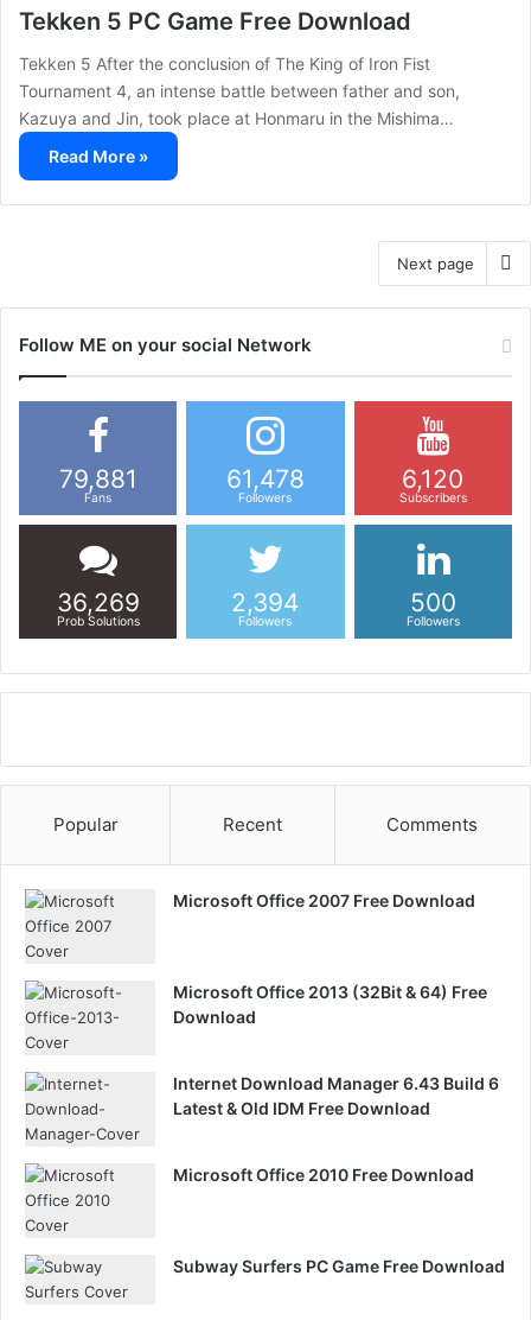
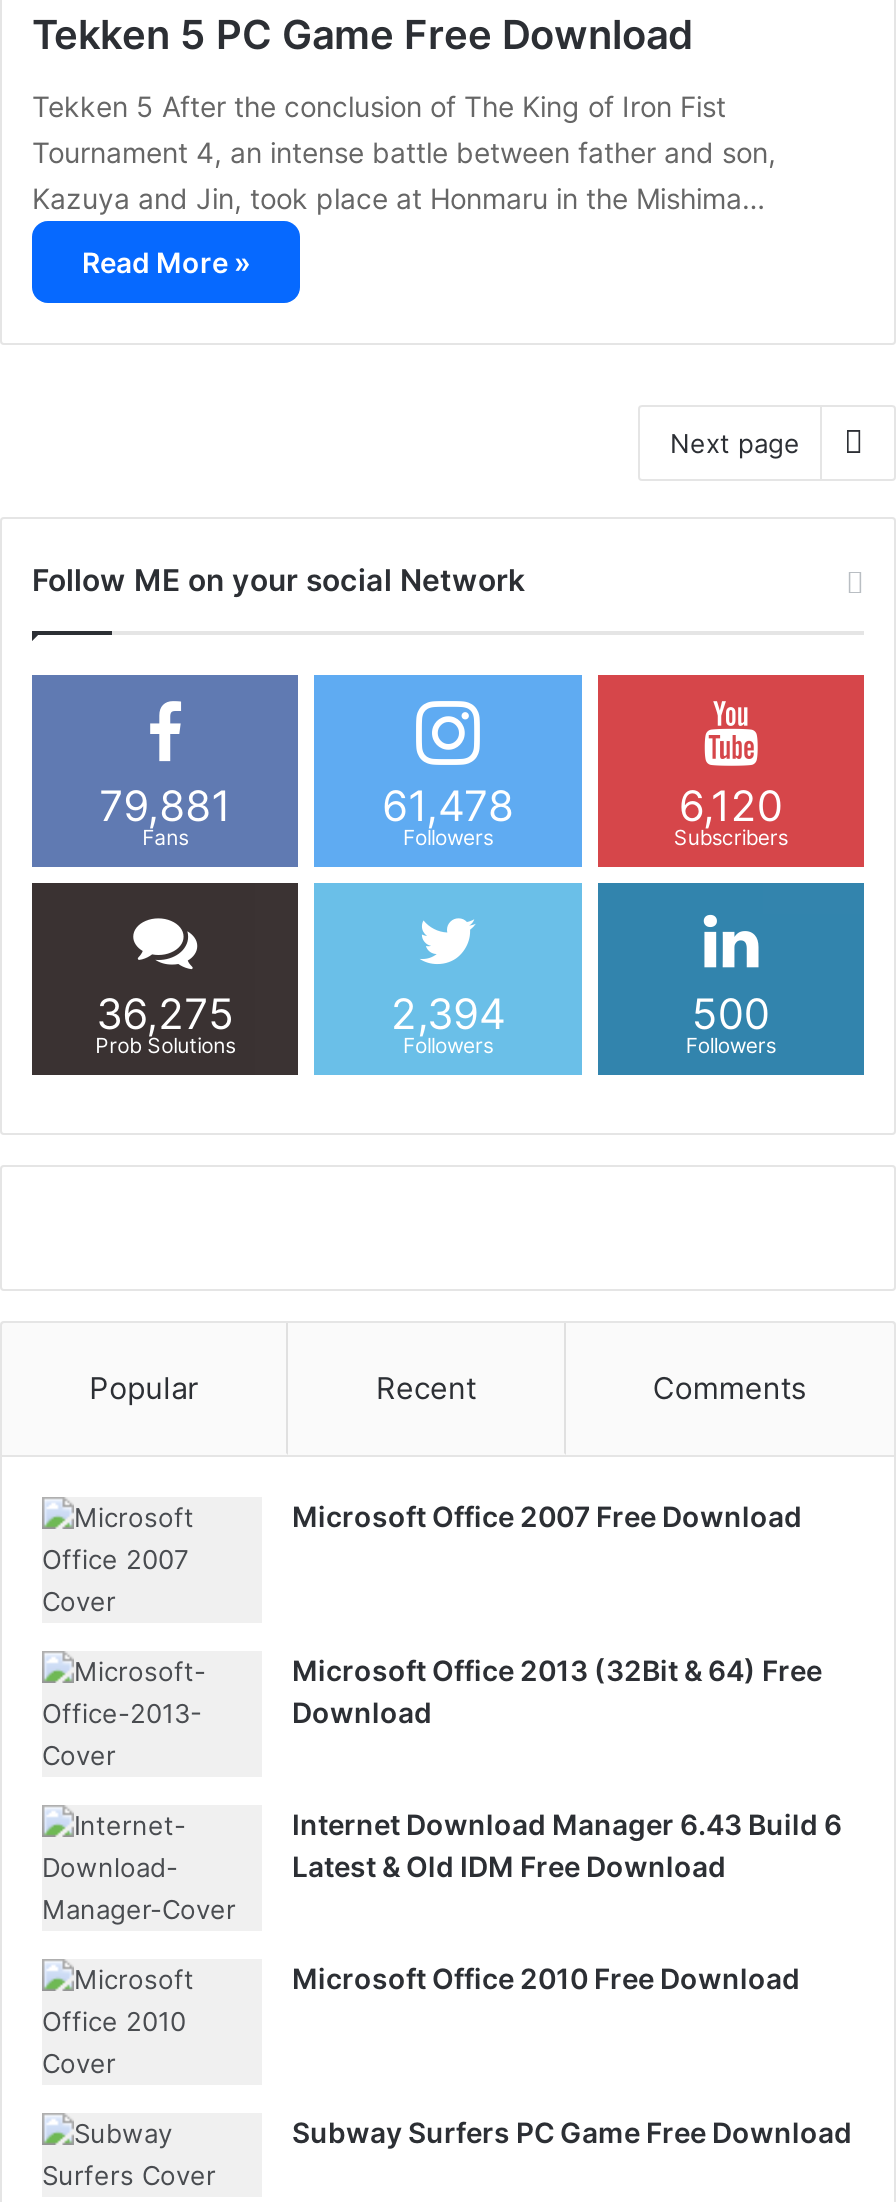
[56,588,139,618] 36,269 -> [96,990,234,1040] 36,275

